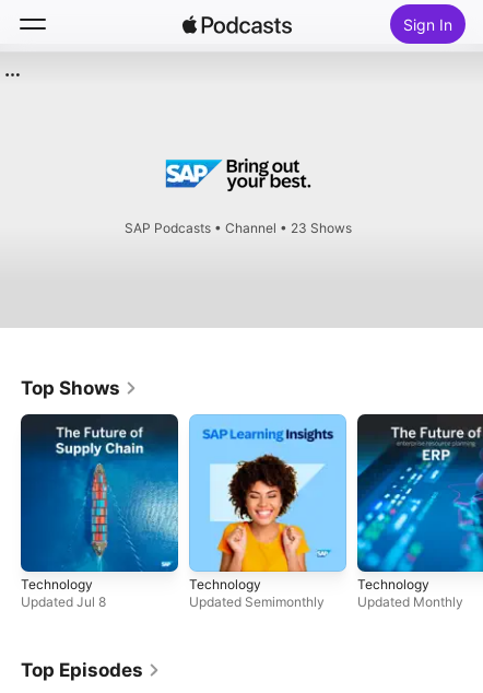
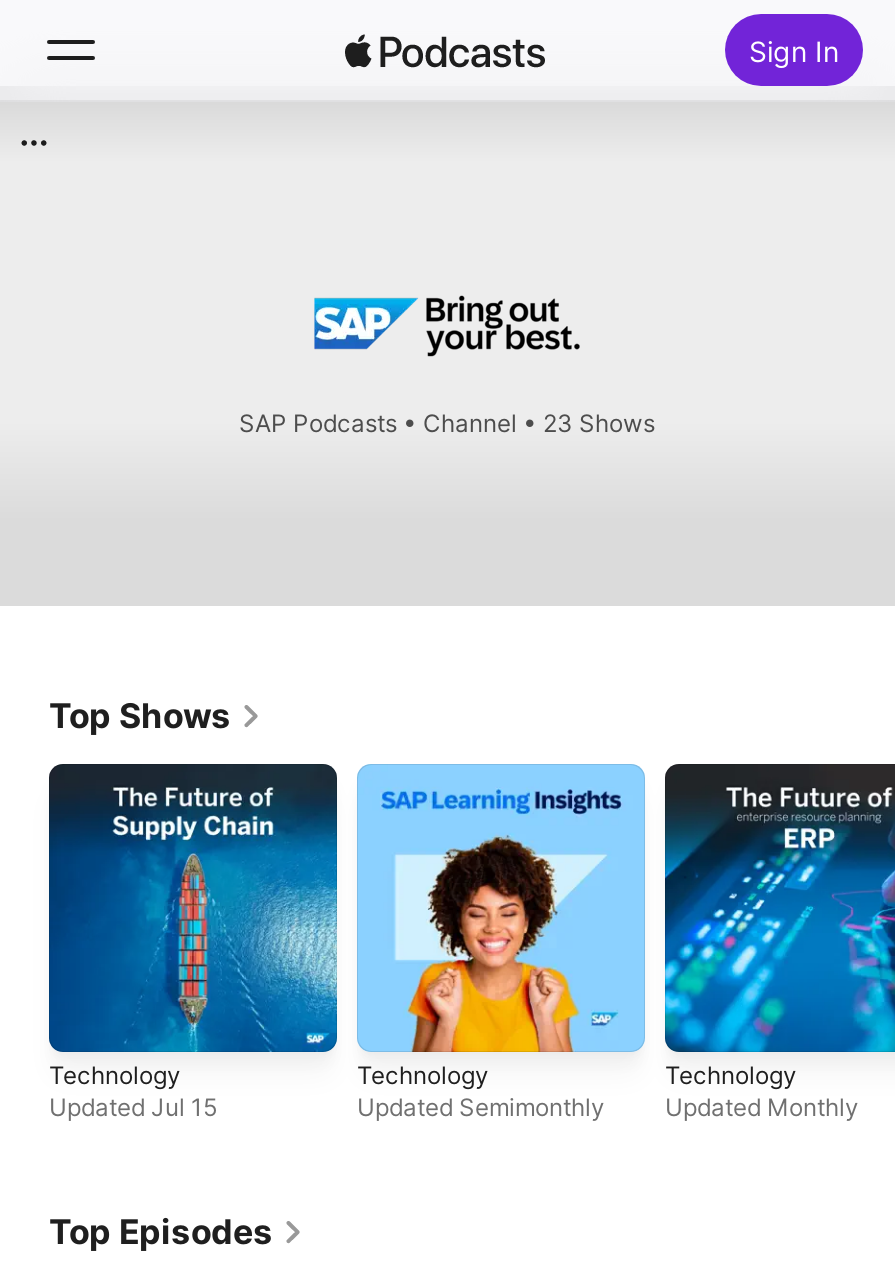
[21,594,106,610] Updated Jul 8 -> [49,1092,217,1122] Updated Jul 15

